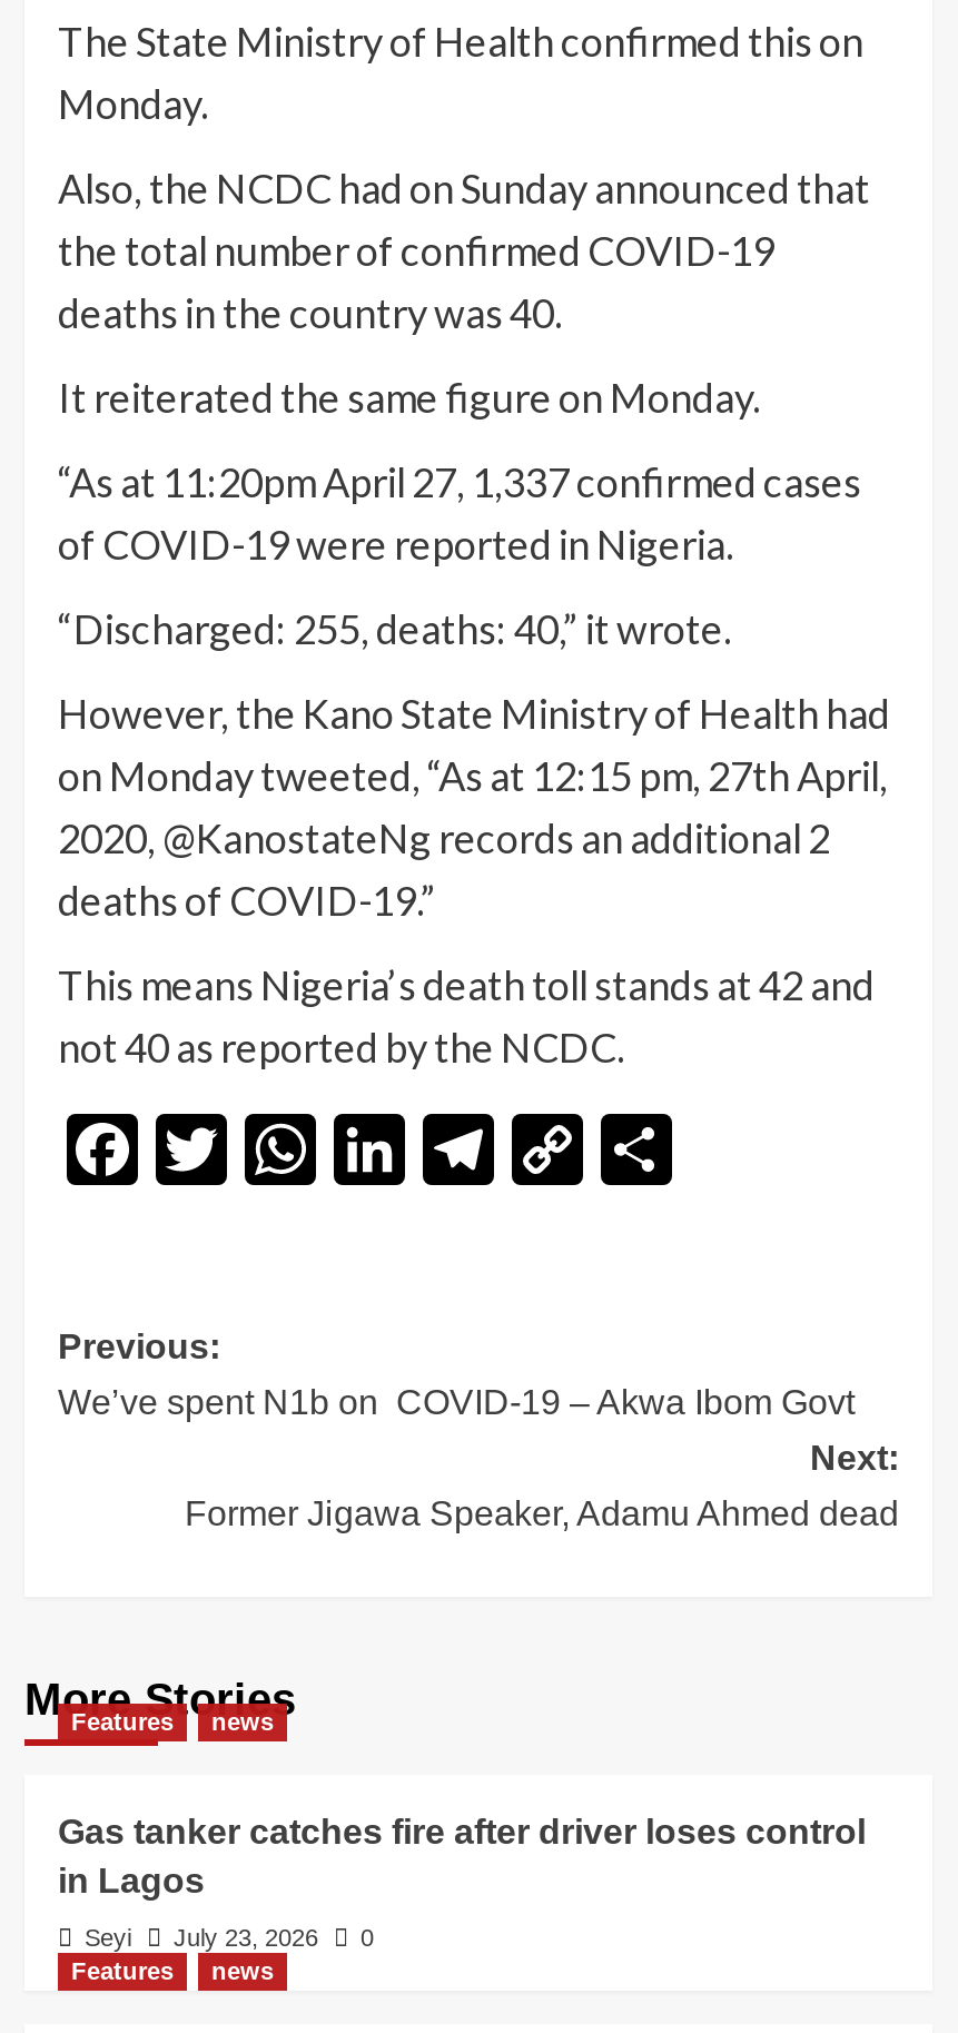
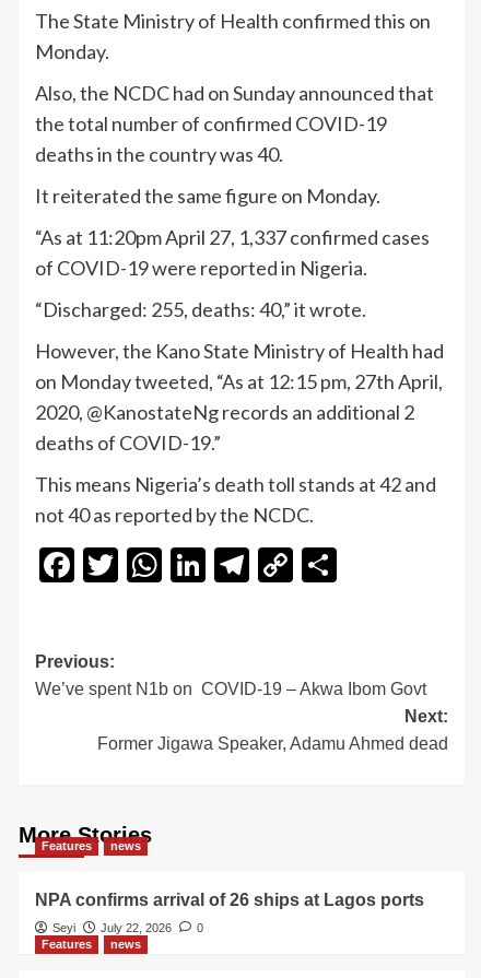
[58,1813,866,1900] Gas tanker catches fire after driver loses control | in Lagos -> [35,891,424,909] NPA confirms arrival of 26 ships at Lagos ports
[85,1925,374,1951] Seyi July 23, 2026 0 -> [52,922,203,935] Seyi July 22, 2026 0

